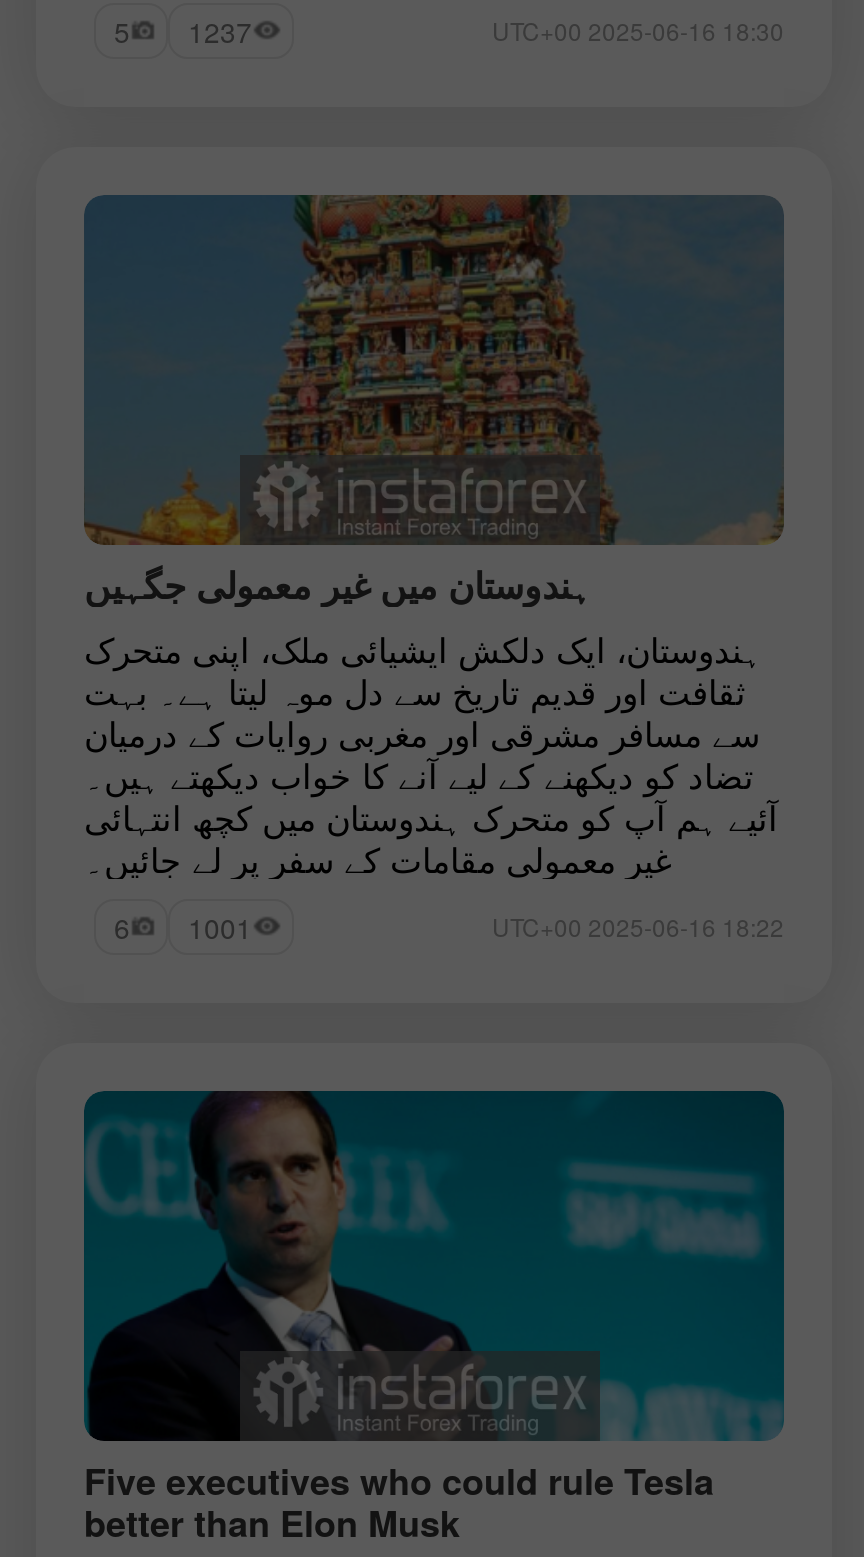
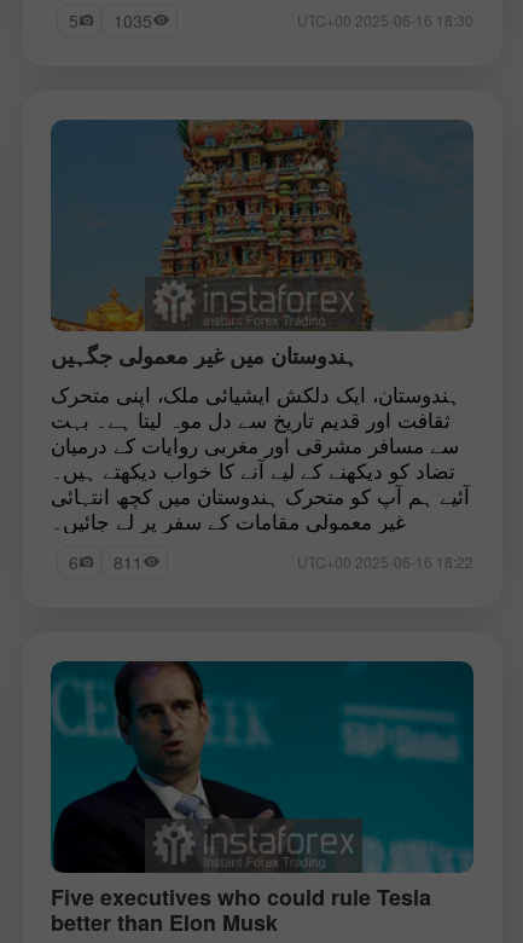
[114,11,252,51] 5 1237 -> [69,8,152,33] 5 1035
[114,907,252,947] 6 1001 -> [69,550,143,574] 6 811

